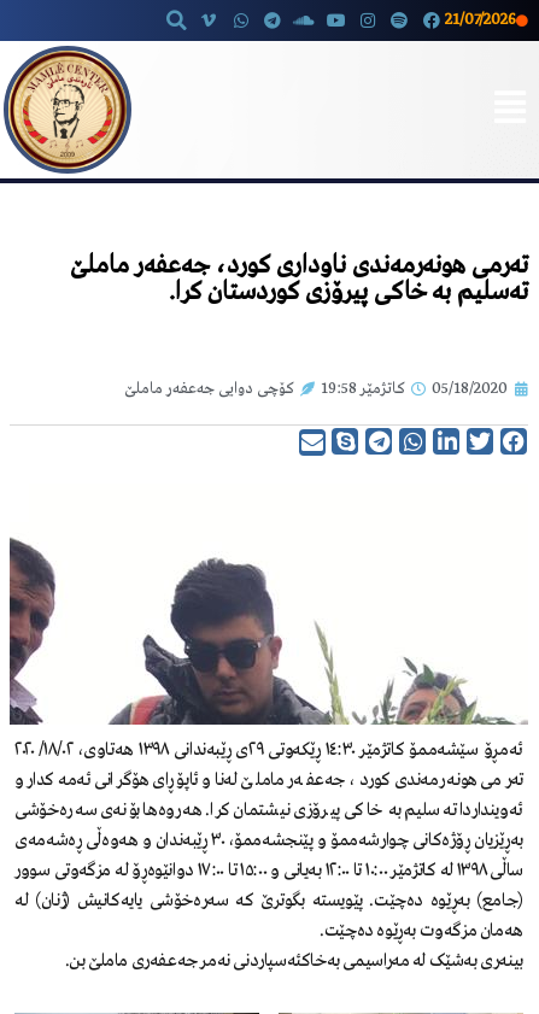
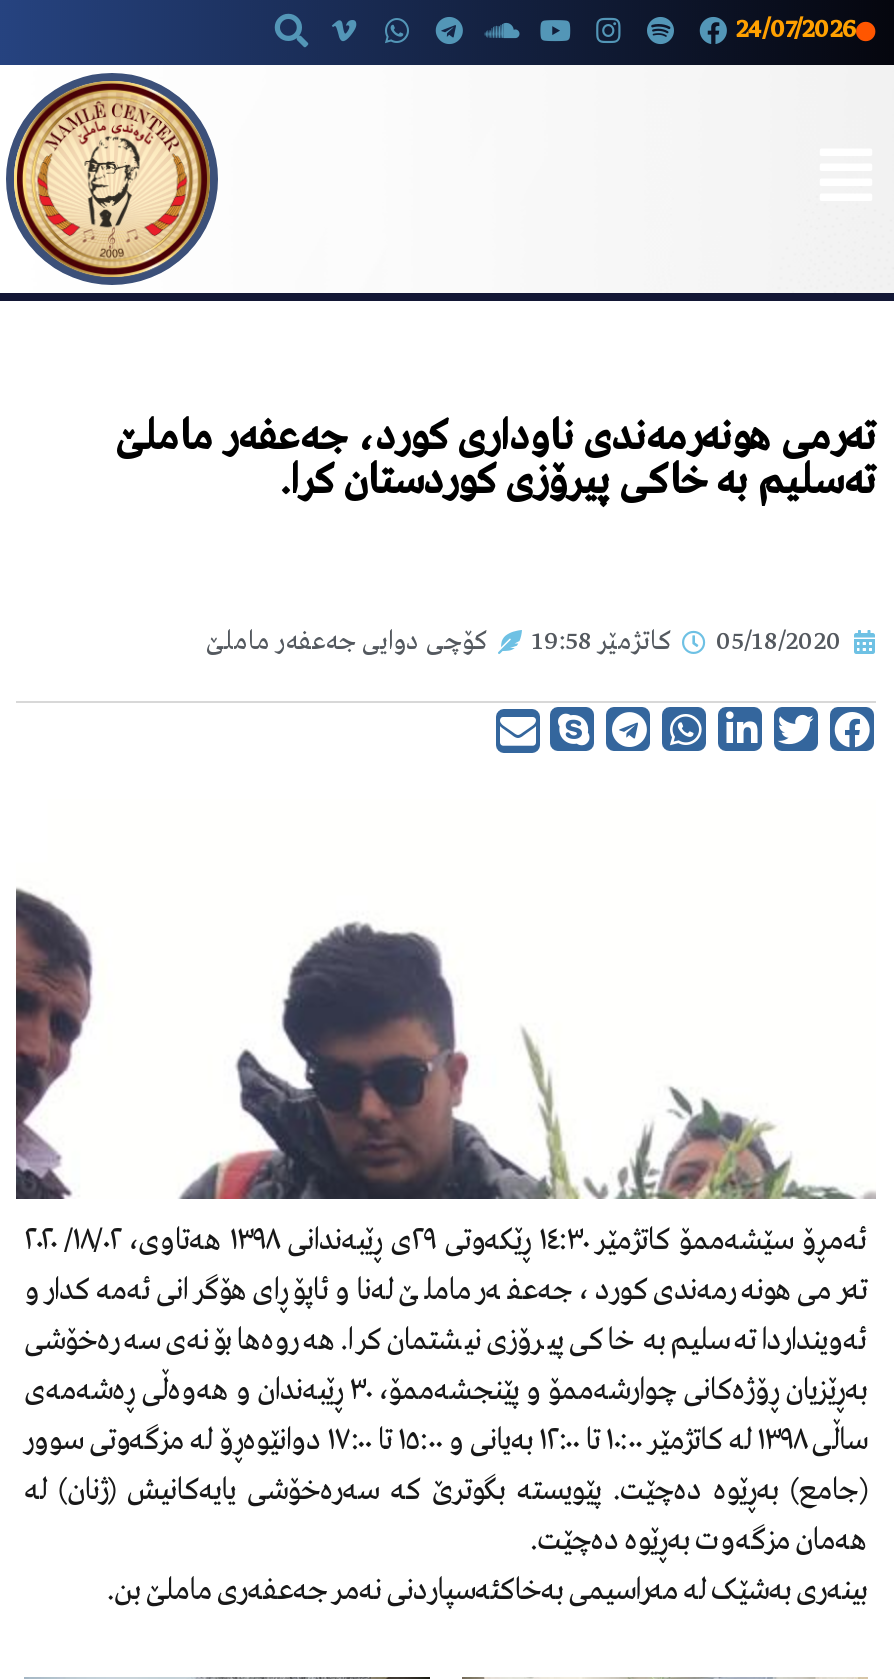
[445,9,516,30] 21/07/2026 -> [736,13,856,47] 24/07/2026

